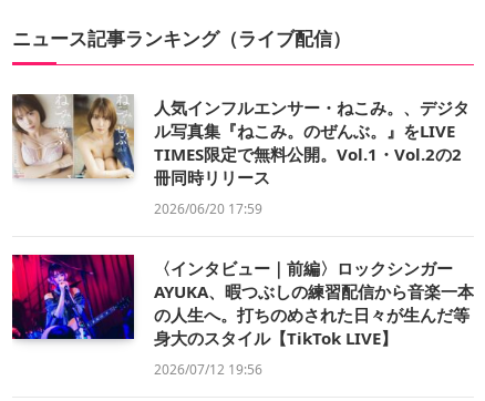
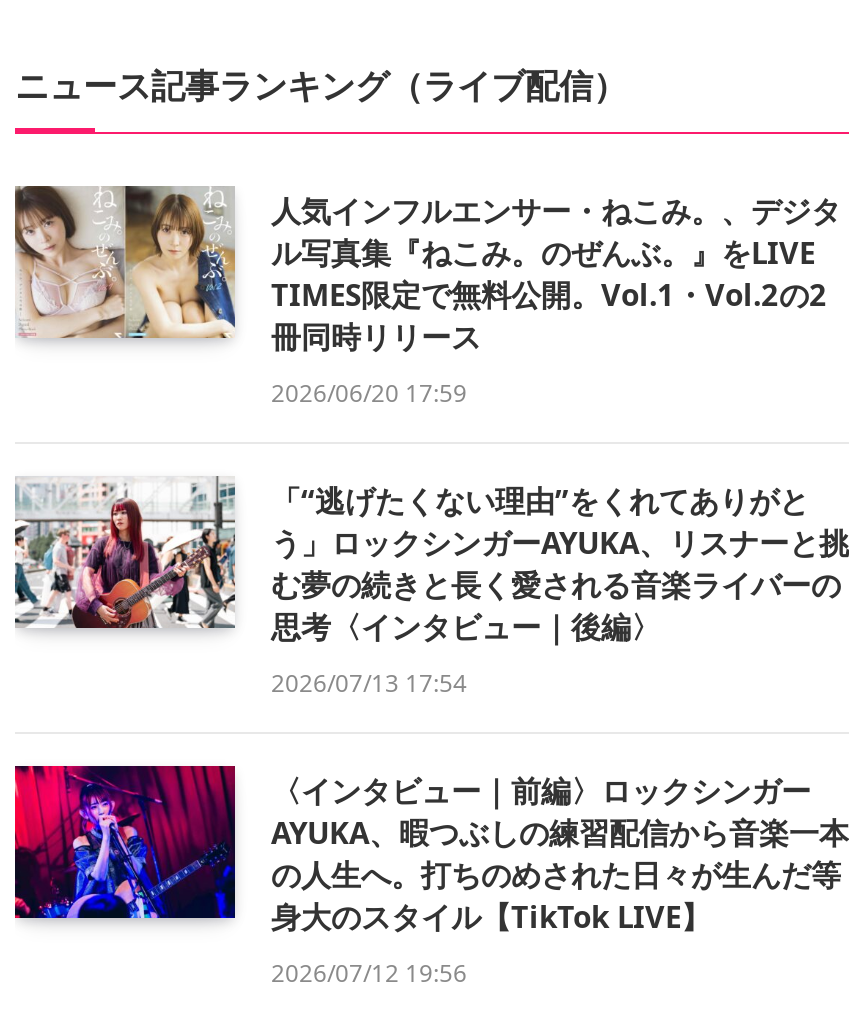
none -> [15,477,849,701] [image] | 「“逃げたくない理由”をくれてありがと | う」ロックシンガーAYUKA、リスナーと挑 | む夢の続きと長く愛される音楽ライバーの | 思考〈インタビュー｜後編〉 | 2026/07/13 17:54

